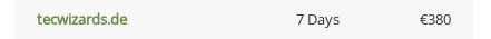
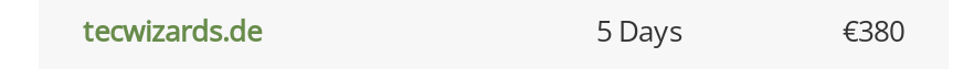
[296,9,339,29] 7 Days -> [596,11,682,50] 5 Days

